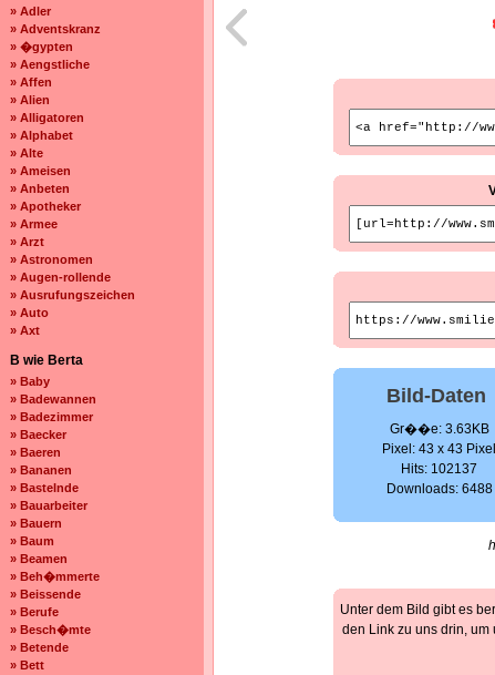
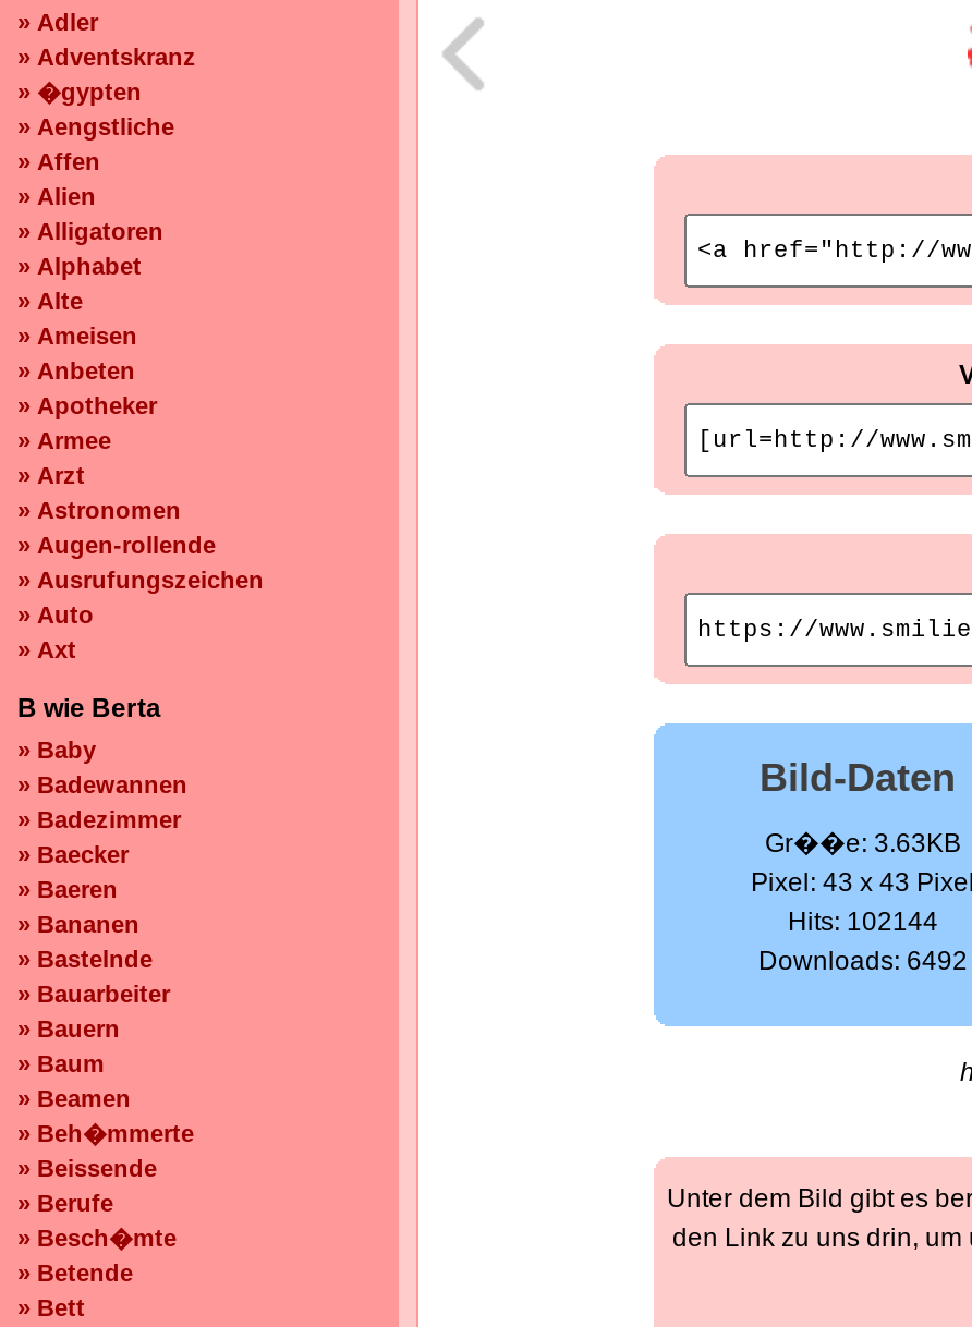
[401,461,478,477] Hits: 102137 -> [788,906,938,937] Hits: 102144
[386,481,493,497] Downloads: 6488 -> [758,946,968,976] Downloads: 6492

